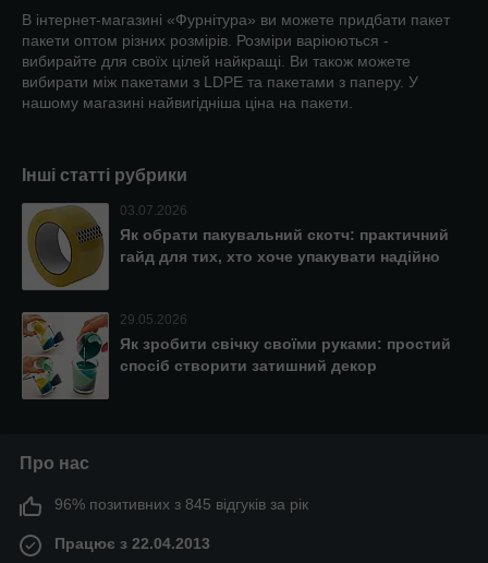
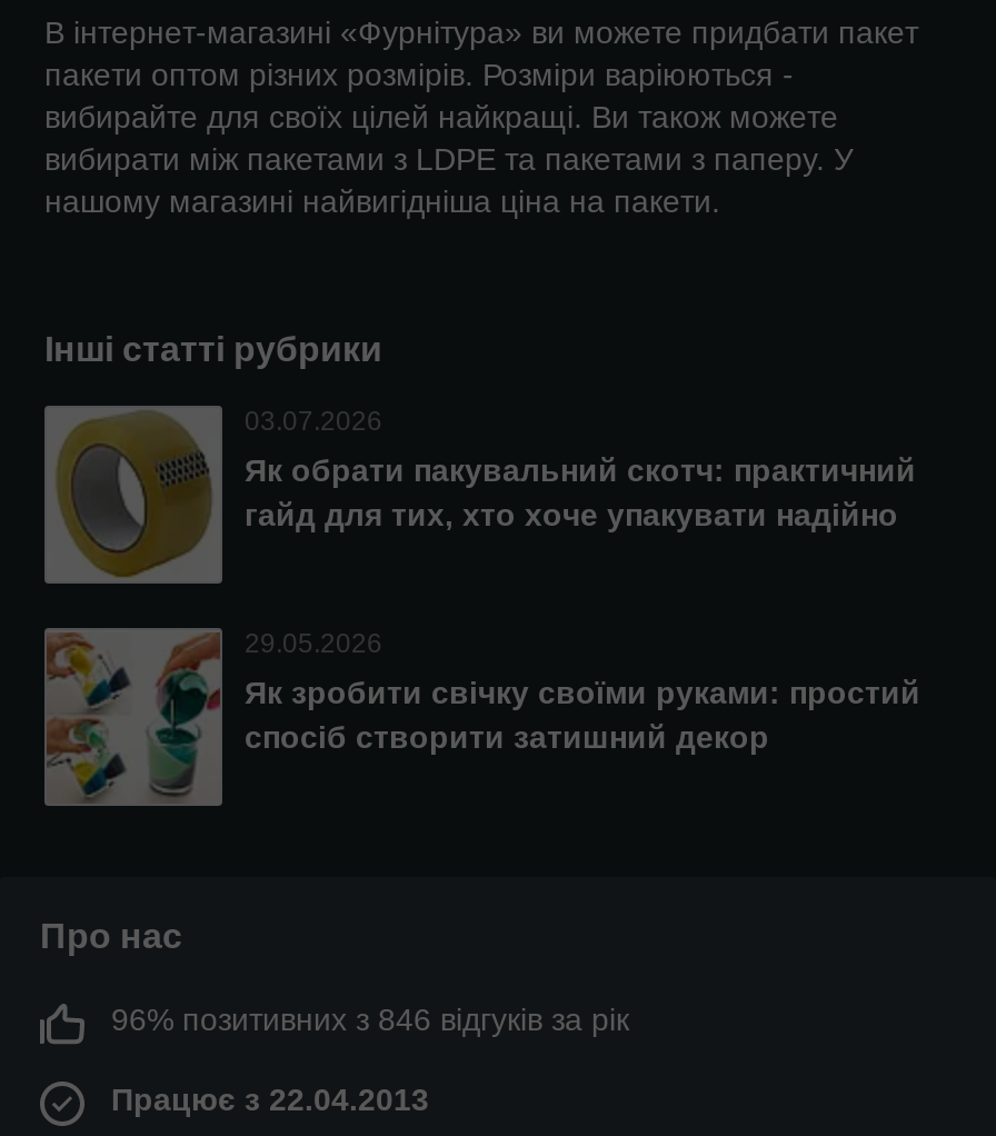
[54,495,308,513] 96% позитивних з 845 відгуків за рік -> [111,1002,629,1037] 96% позитивних з 846 відгуків за рік

